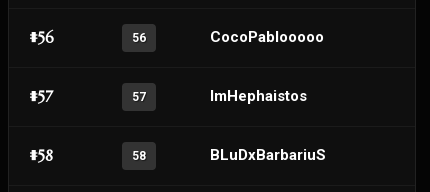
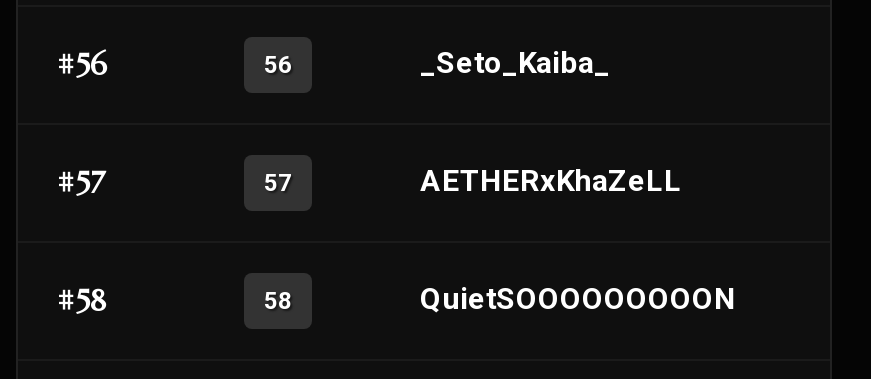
[210,28,324,46] CocoPablooooo -> [420,45,610,81] _Seto_Kaiba_
[210,87,307,105] ImHephaistos -> [420,163,682,199] AETHERxKhaZeLL
[210,146,326,164] BLuDxBarbariuS -> [420,281,736,317] QuietSOOOOOOOOON

